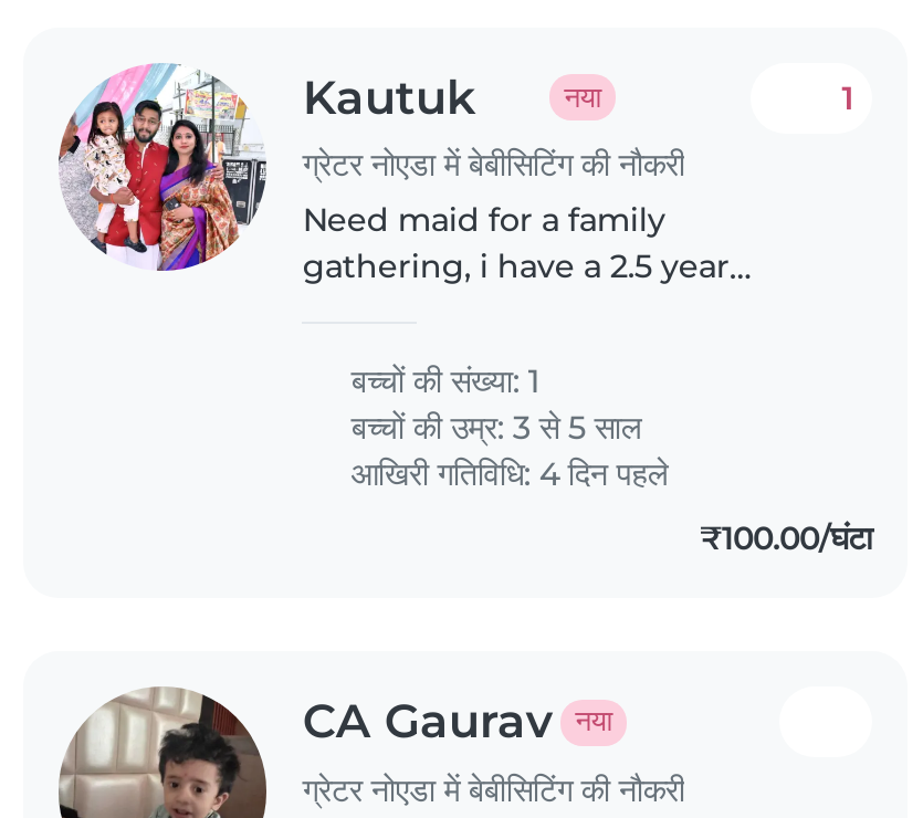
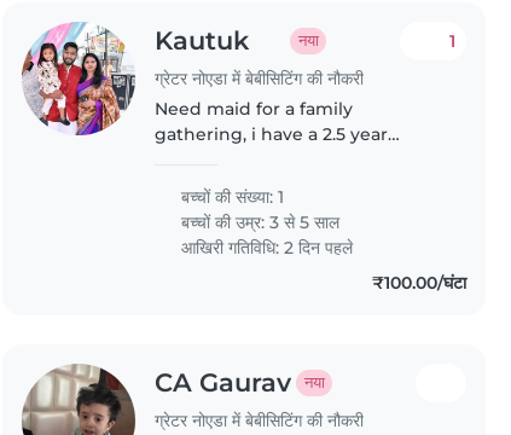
[342,455,667,495] आखिरी गतिविधि: 4 दिन पहले -> [177,237,353,258] आखिरी गतिविधि: 2 दिन पहले

